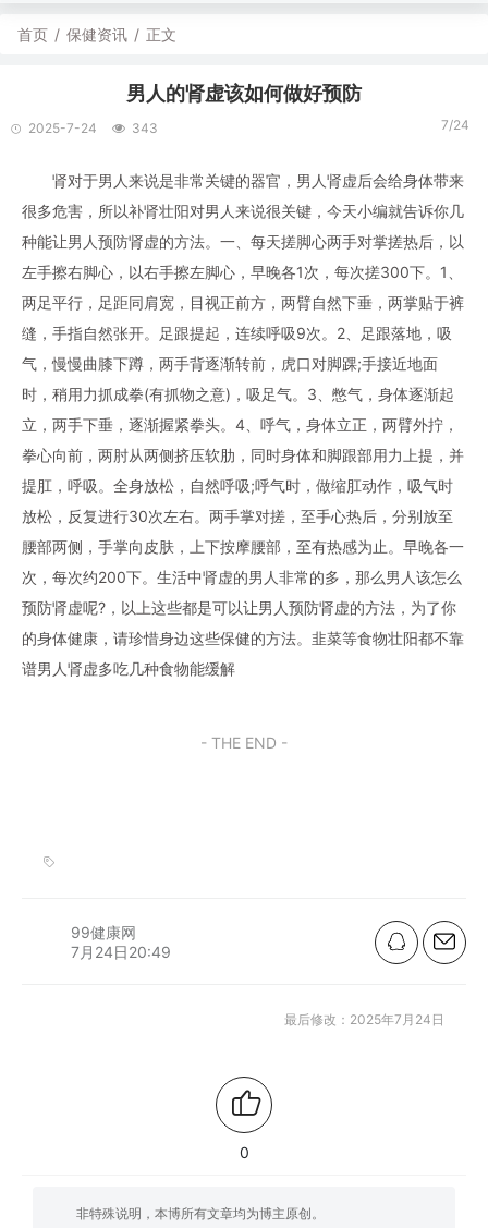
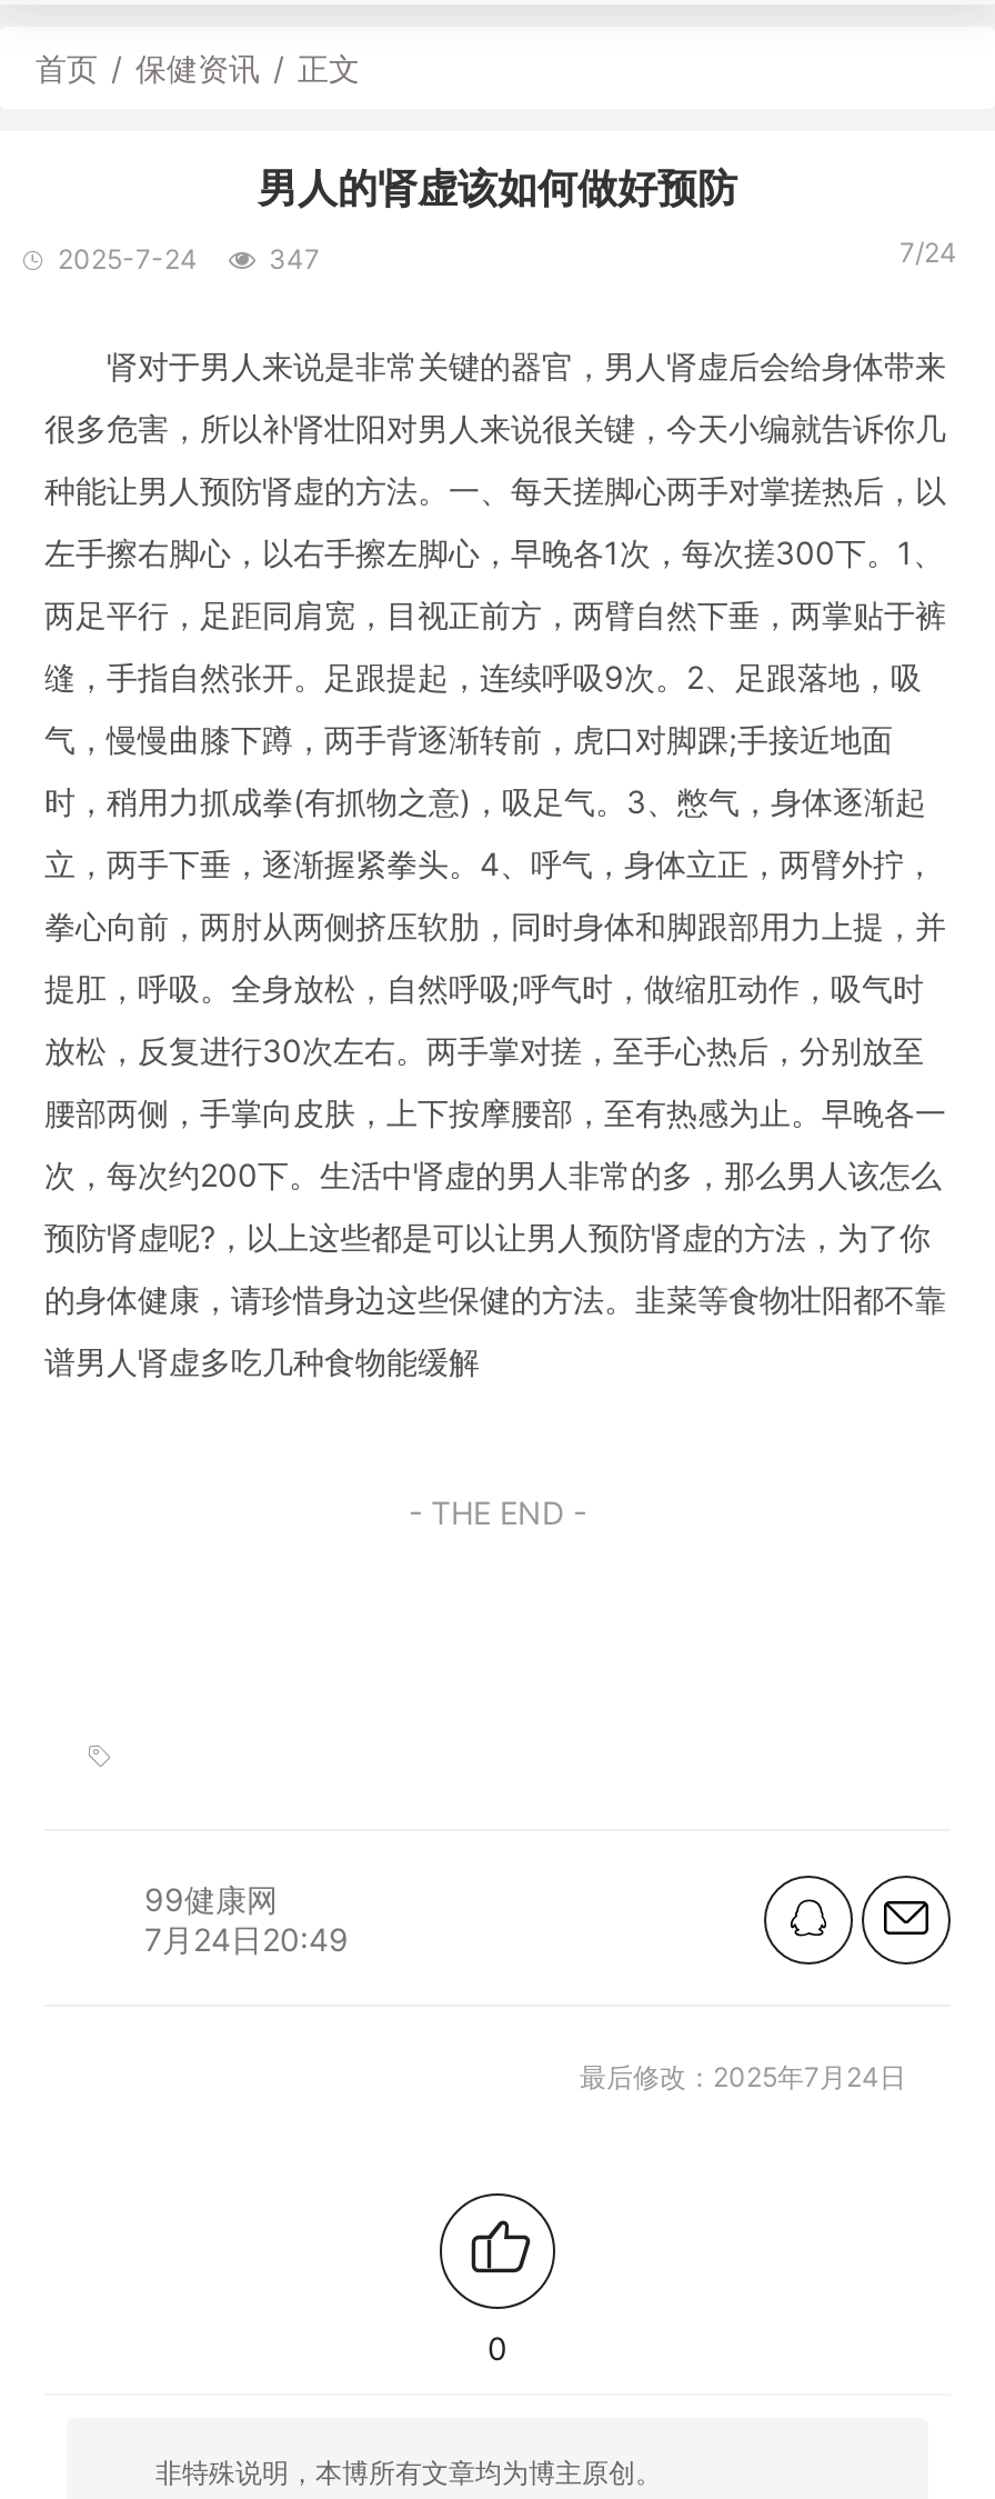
[132,120,158,136] 343 -> [269,242,320,276] 347

